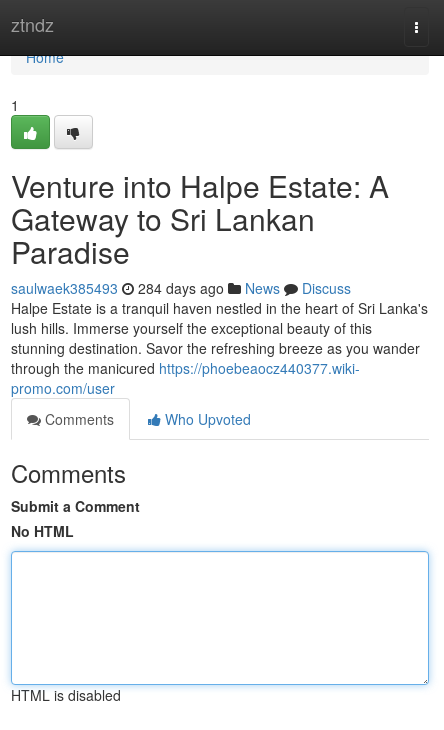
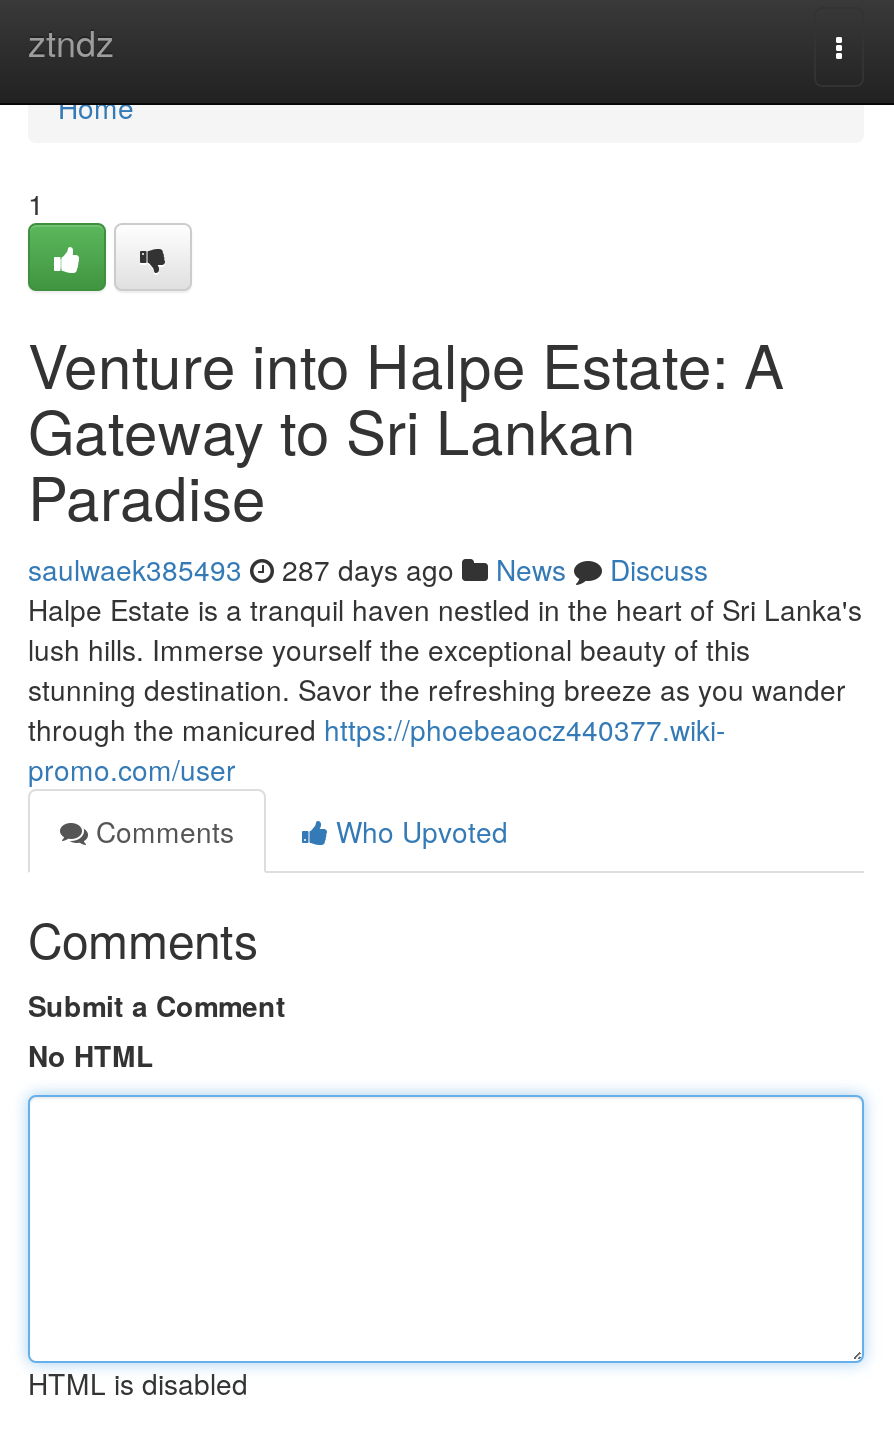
[11,278,351,298] saulwaek385493 284 days ago News Discuss -> [28,549,708,589] saulwaek385493 287 days ago News Discuss

